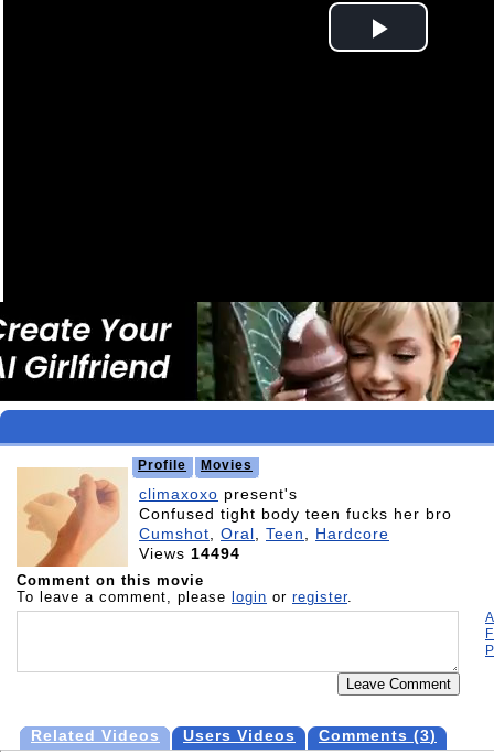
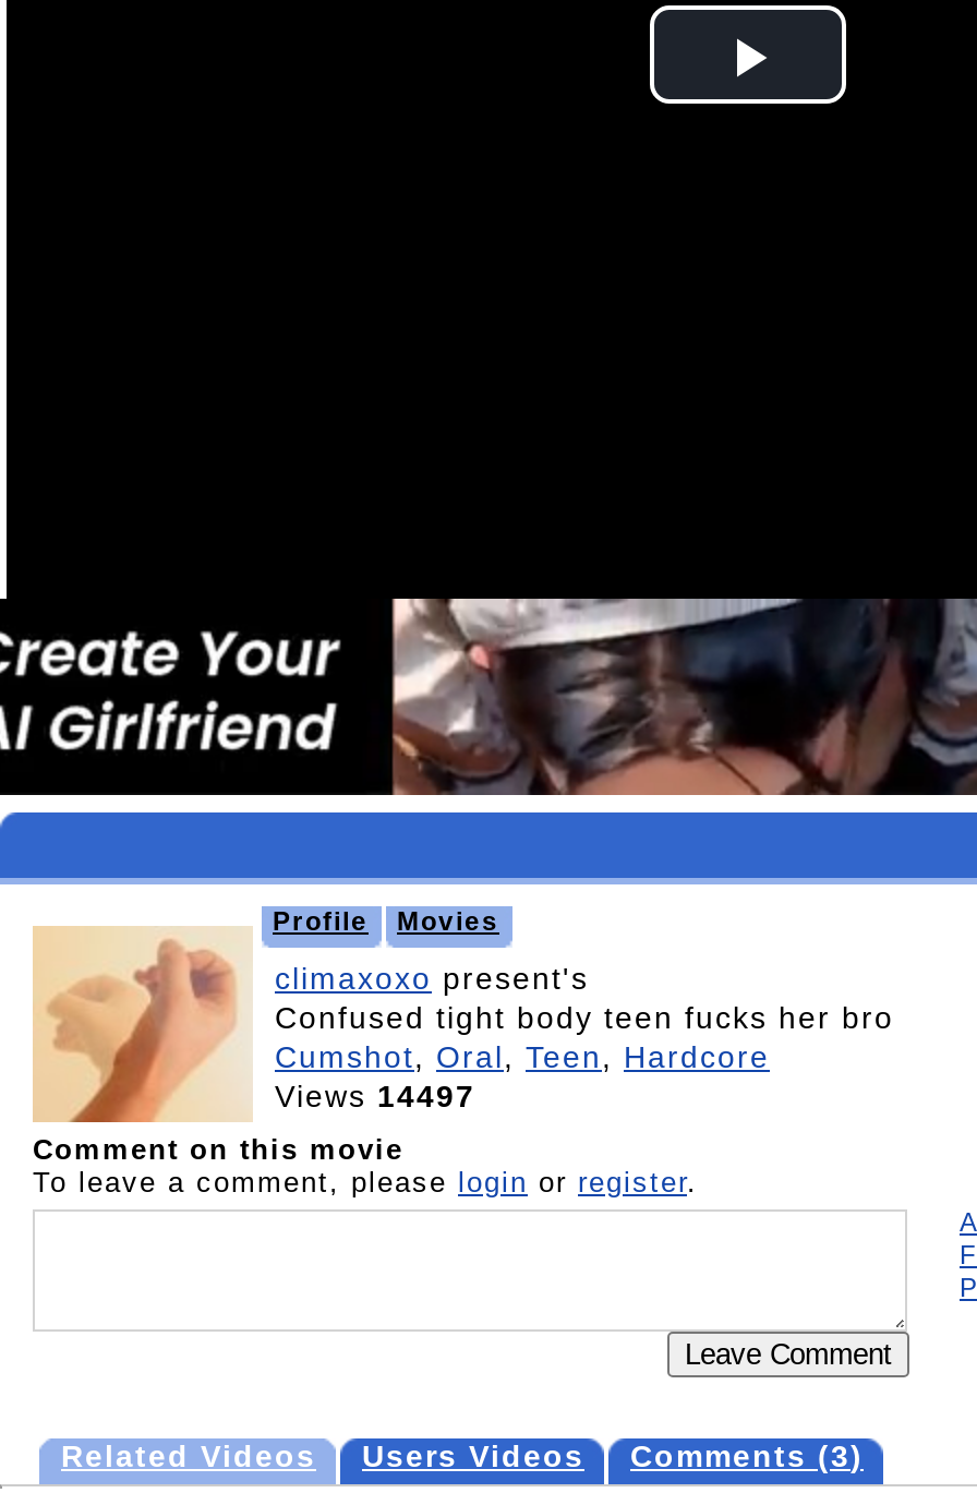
[198,301,491,402] [image] -> [390,597,970,797] [image]
[139,545,240,562] Views 14494 -> [275,1079,475,1113] Views 14497

